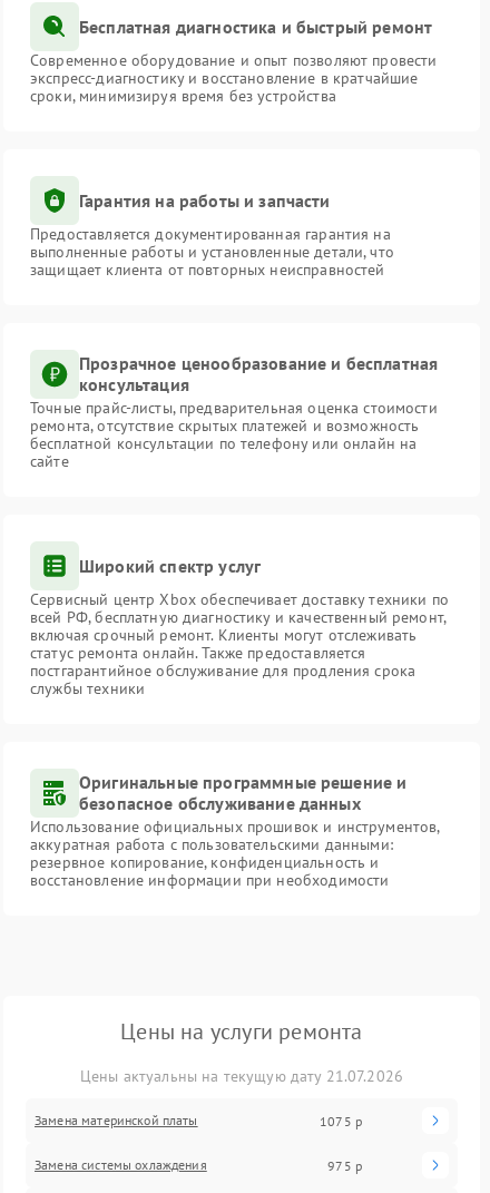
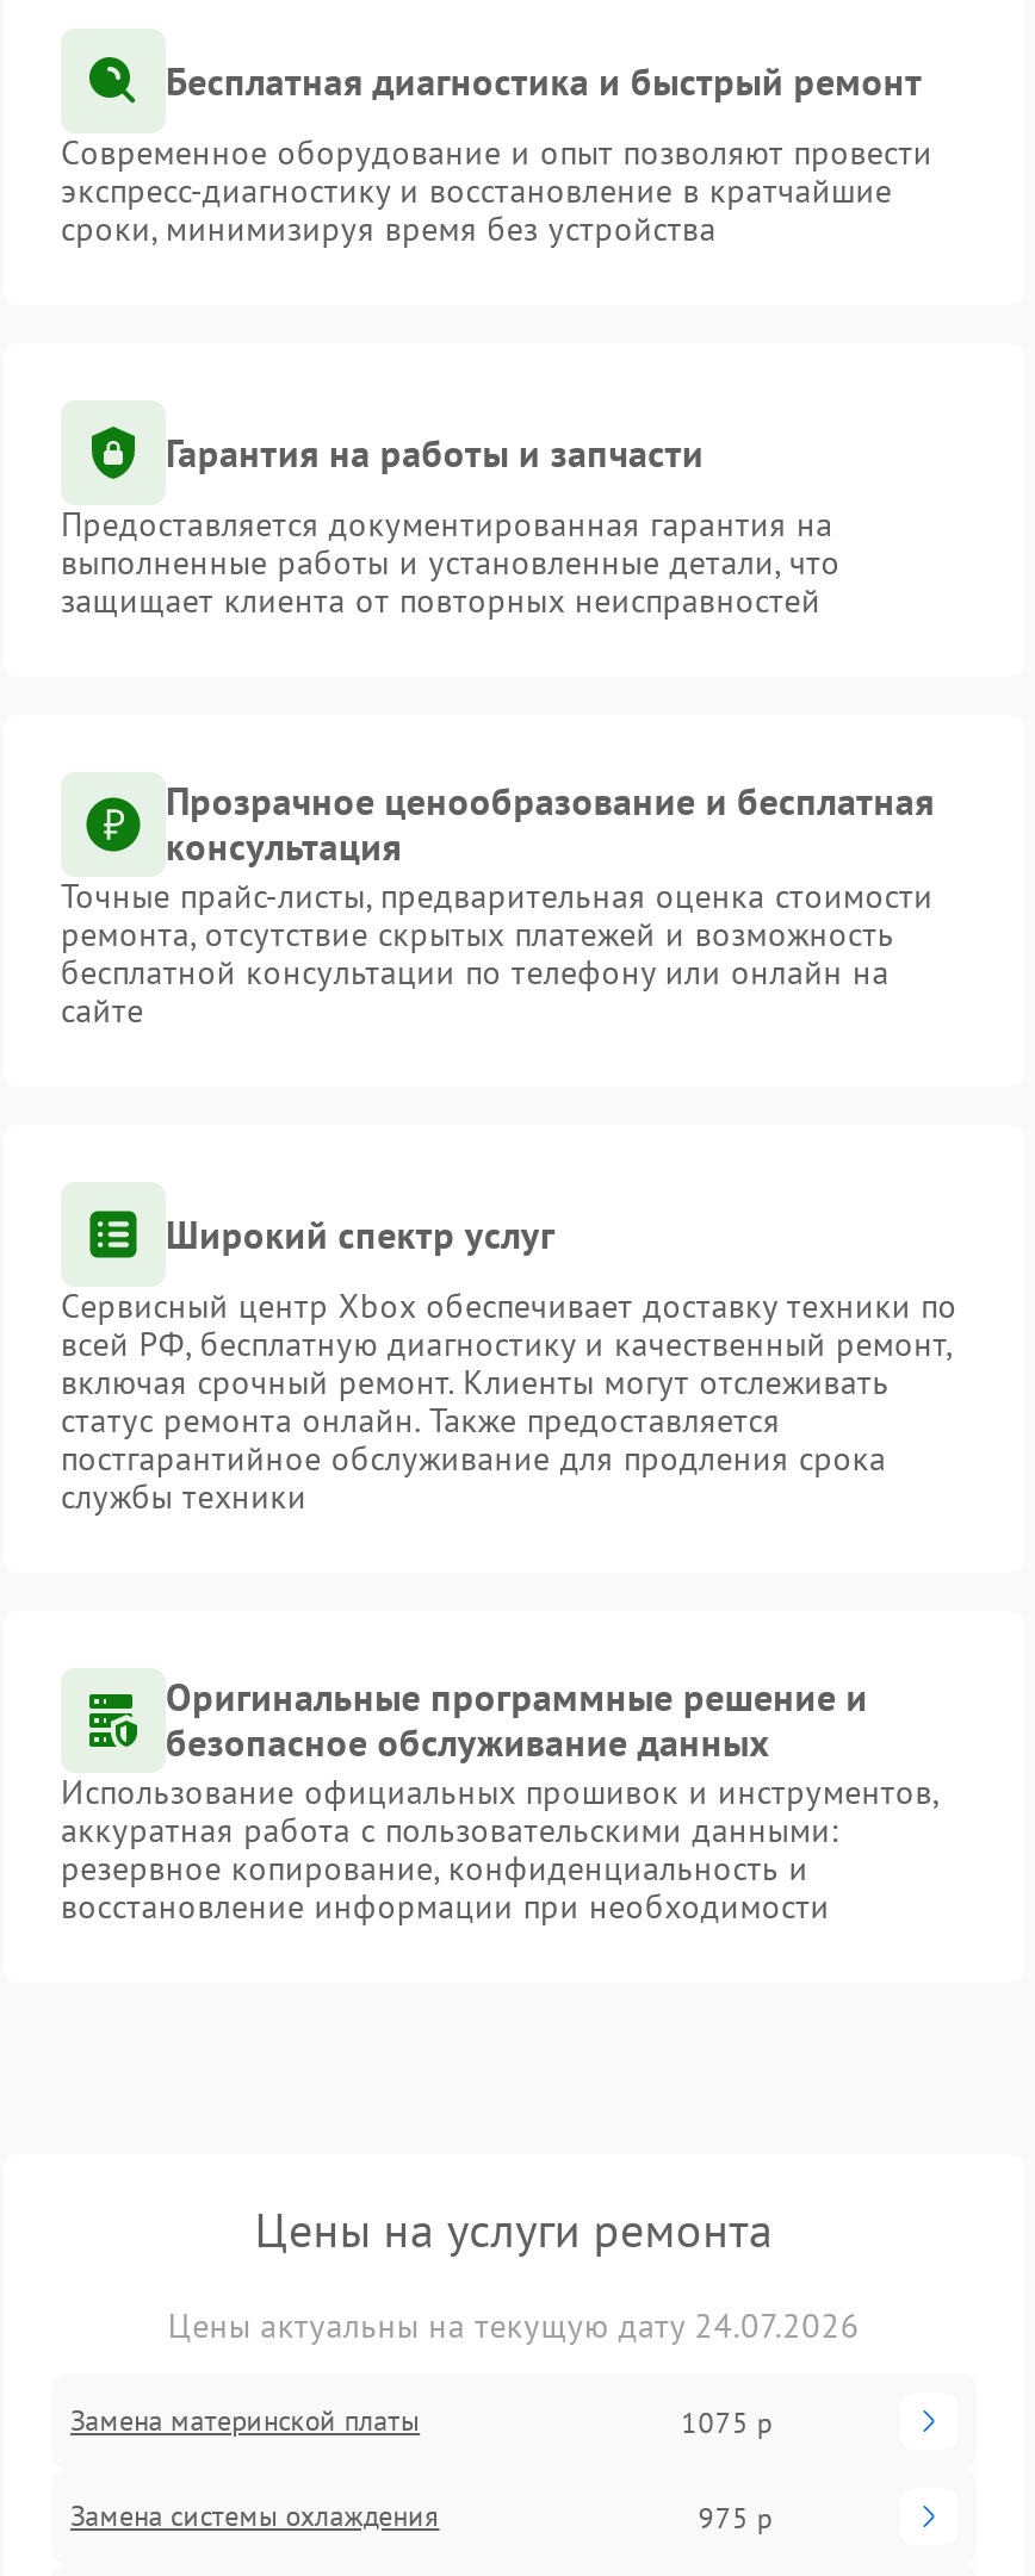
[80,1066,403,1086] Цены актуальны на текущую дату 21.07.2026 -> [168,2304,860,2347] Цены актуальны на текущую дату 24.07.2026

